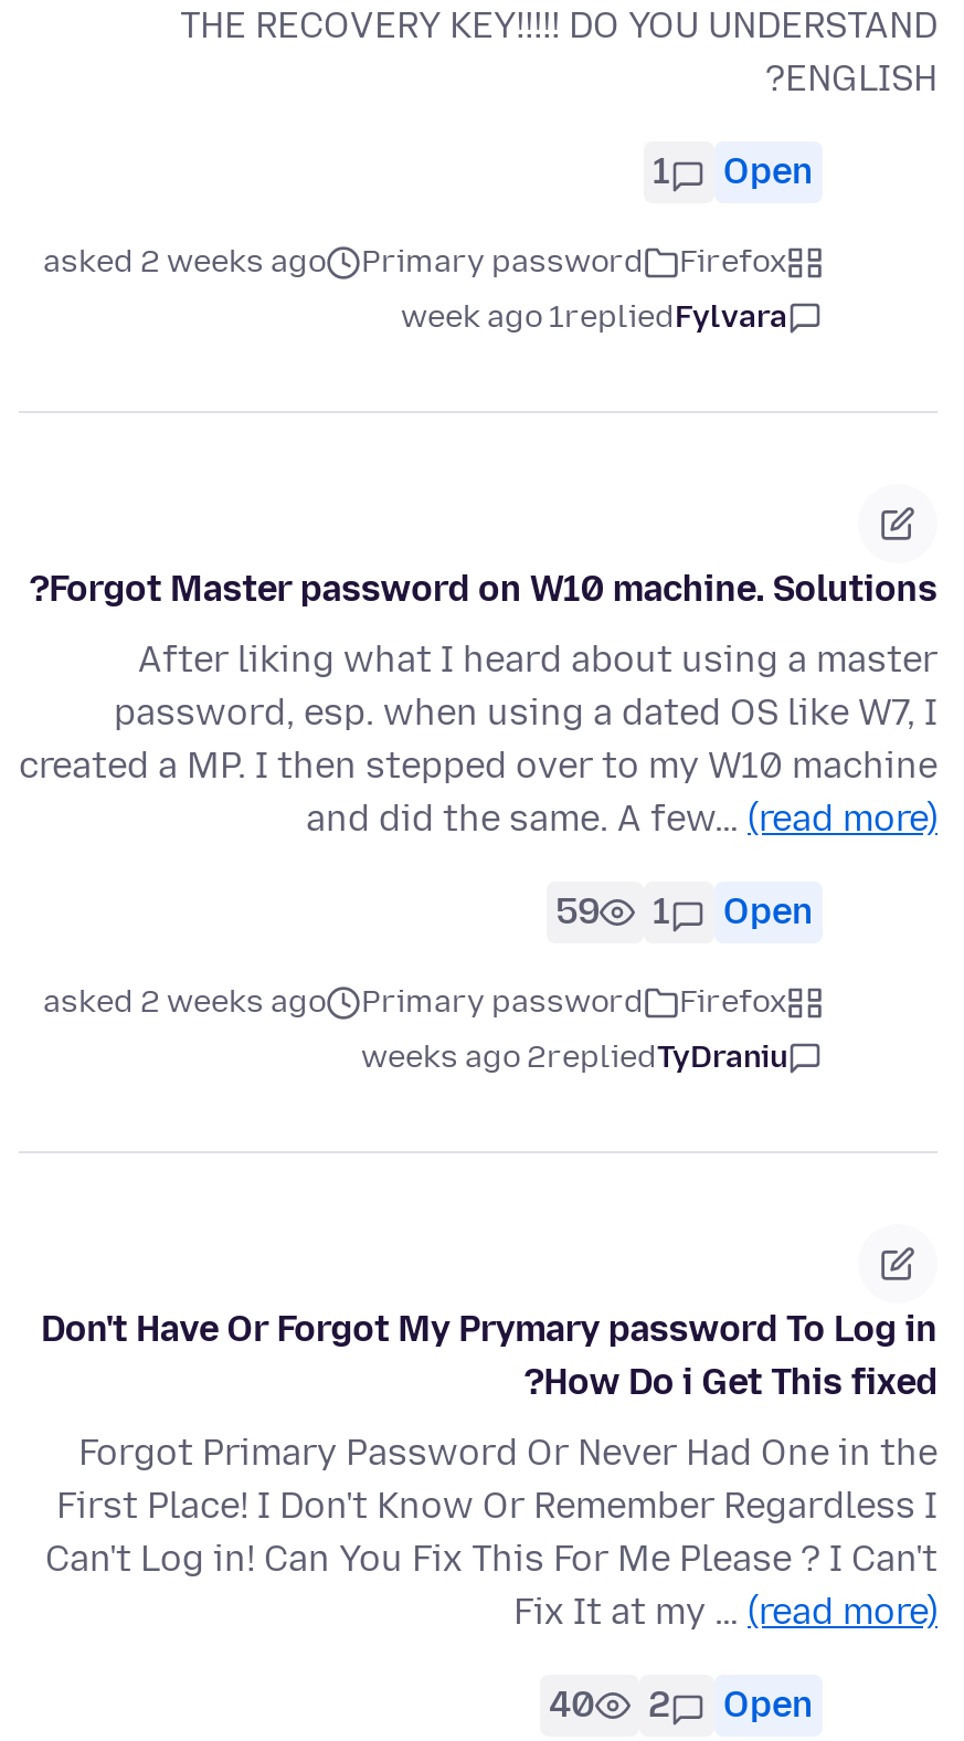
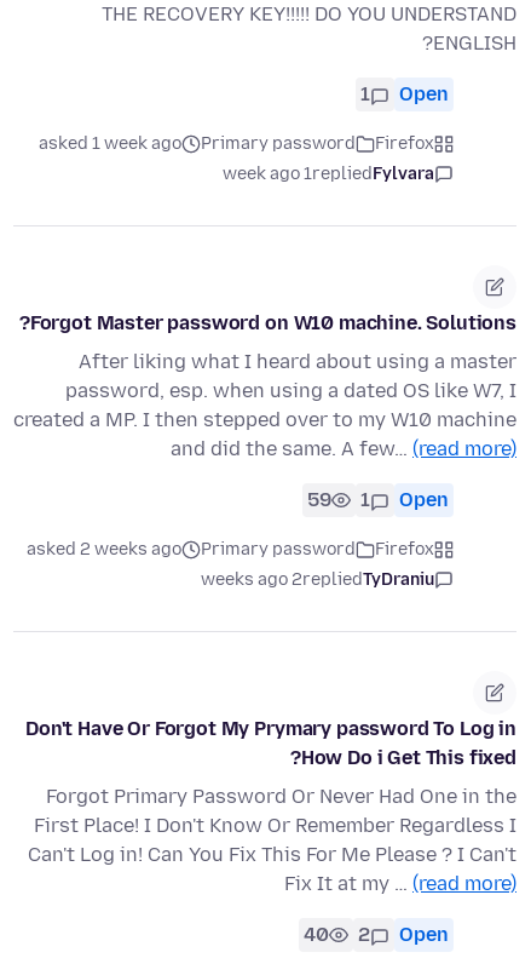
[43,244,326,282] asked 2 weeks ago -> [39,134,181,154] asked 1 week ago

